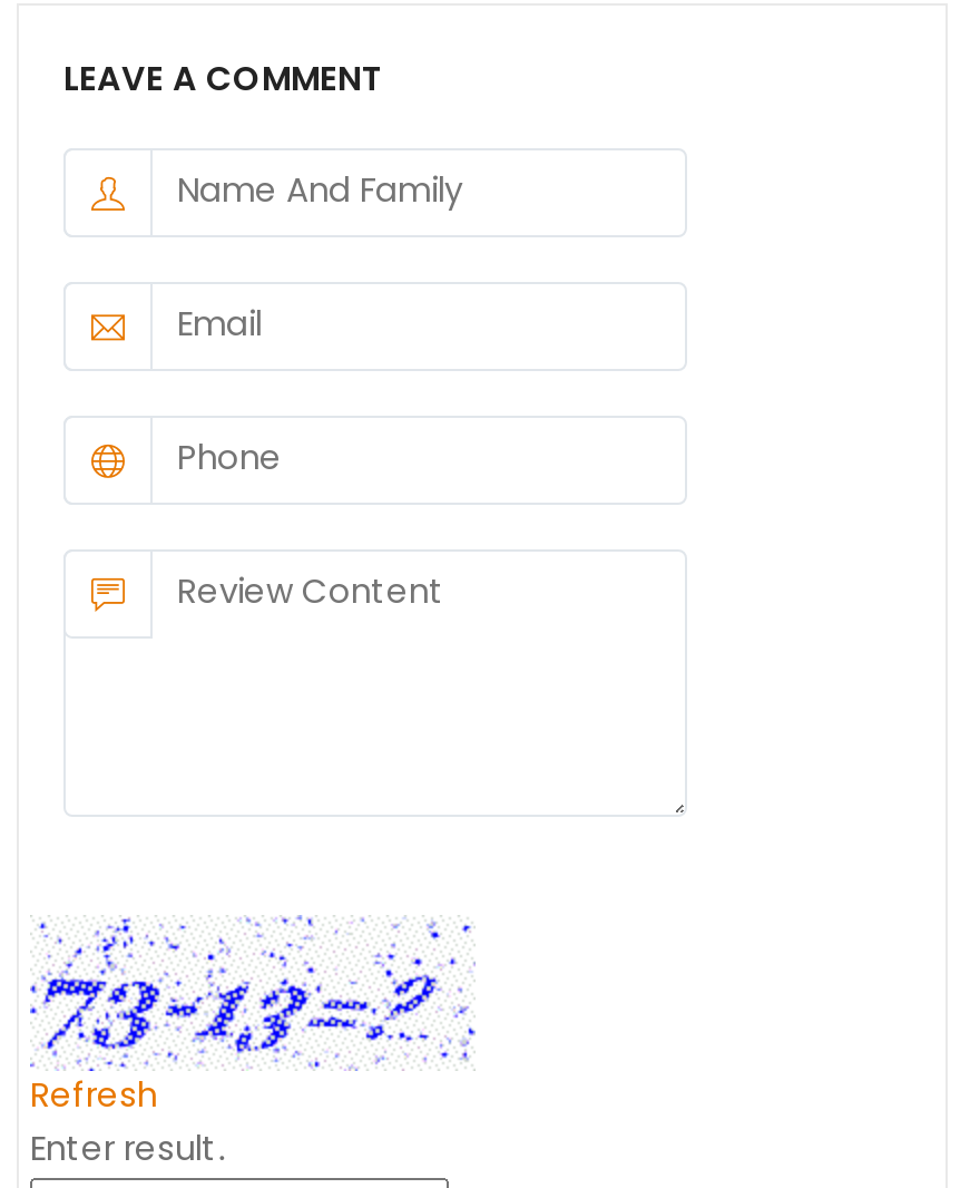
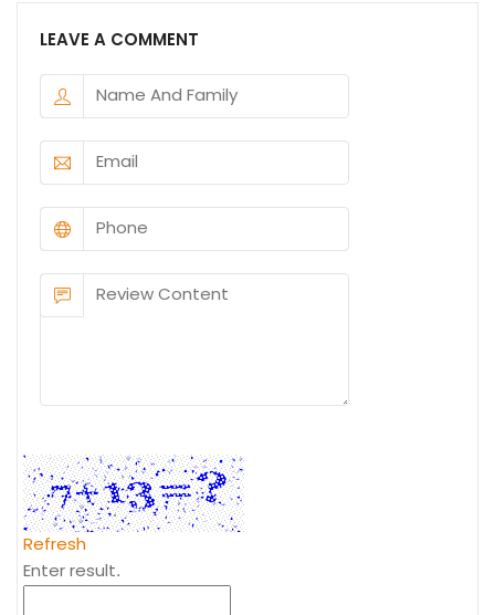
[28,915,476,1071] [image] -> [22,455,244,533] [image]

